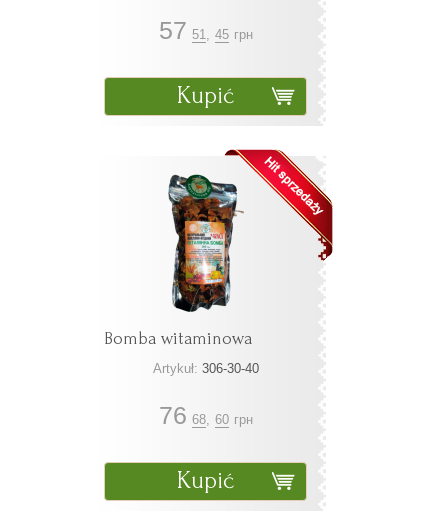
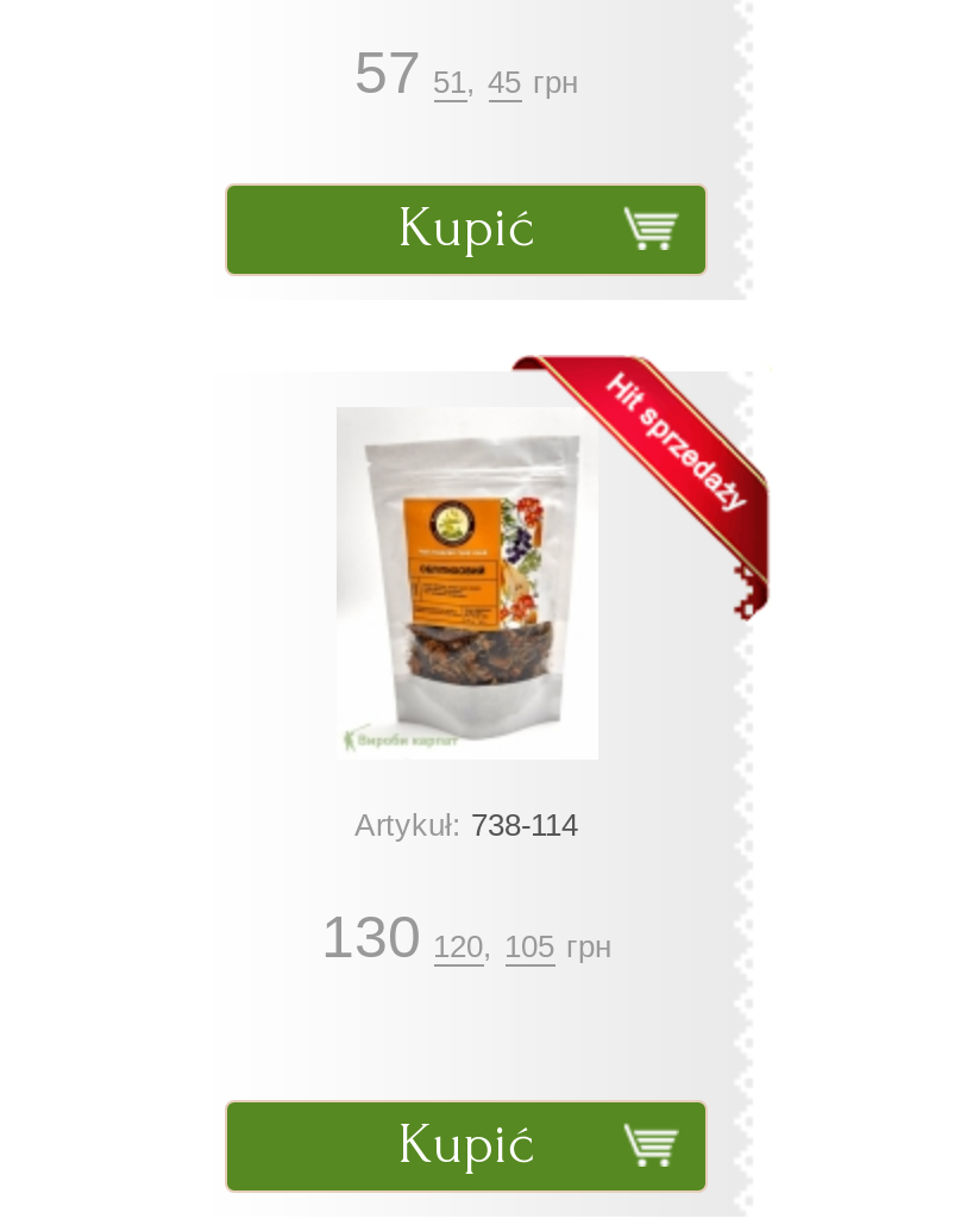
[104,173,258,429] [image] | Bomba witaminowa | Artykuł: 306-30-40 | 76 68, 60 грн -> [321,414,611,969] [image] | Artykuł: 738-114 | 130 120, 105 грн

